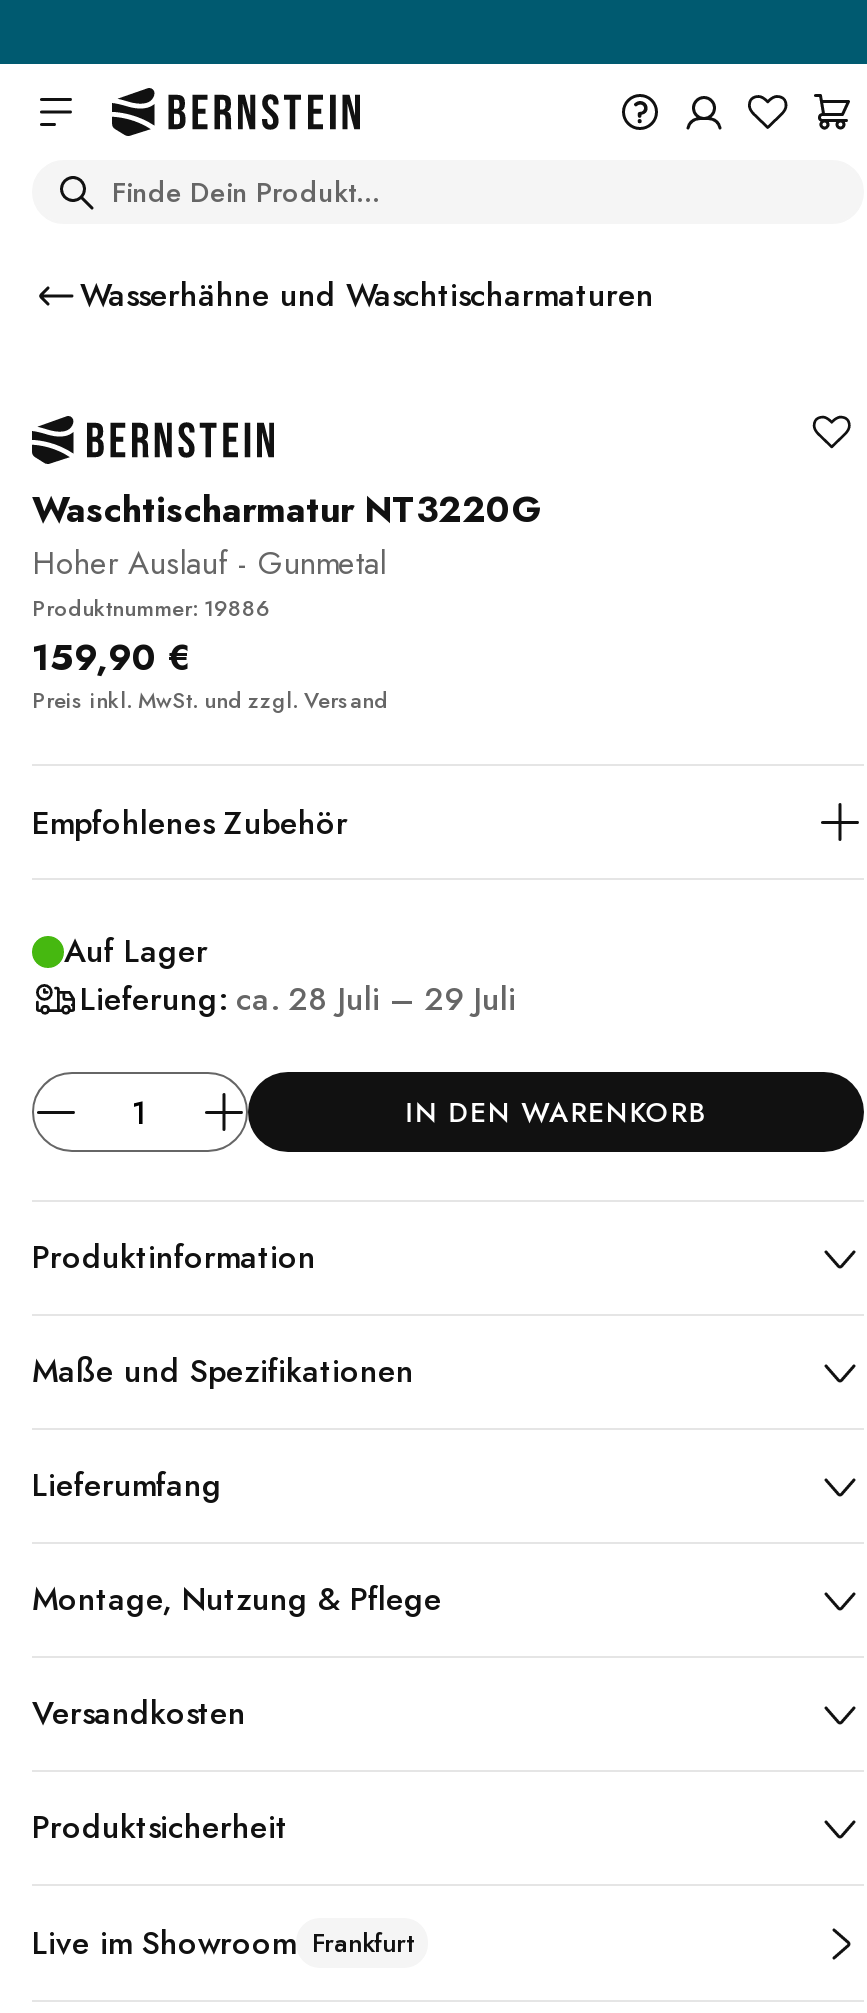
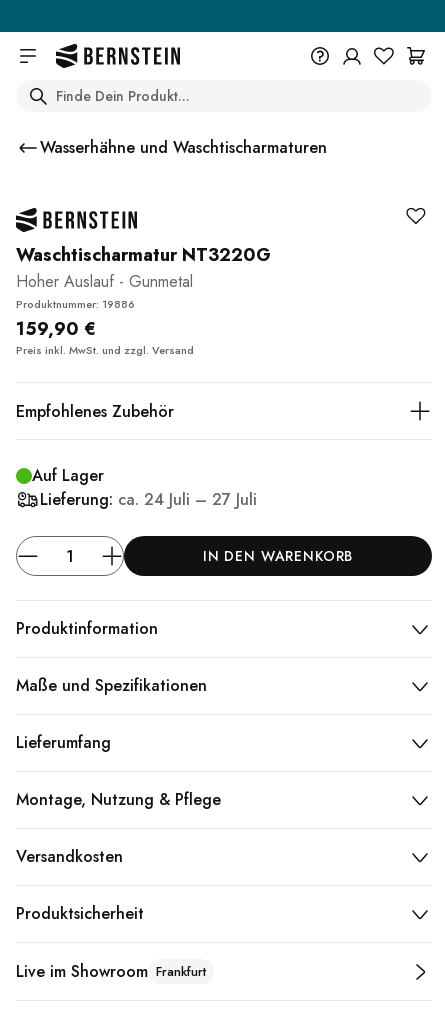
[80,976,516,1022] Lieferung: ca. 28 Juli – 29 Juli -> [40,488,257,511] Lieferung: ca. 24 Juli – 27 Juli

